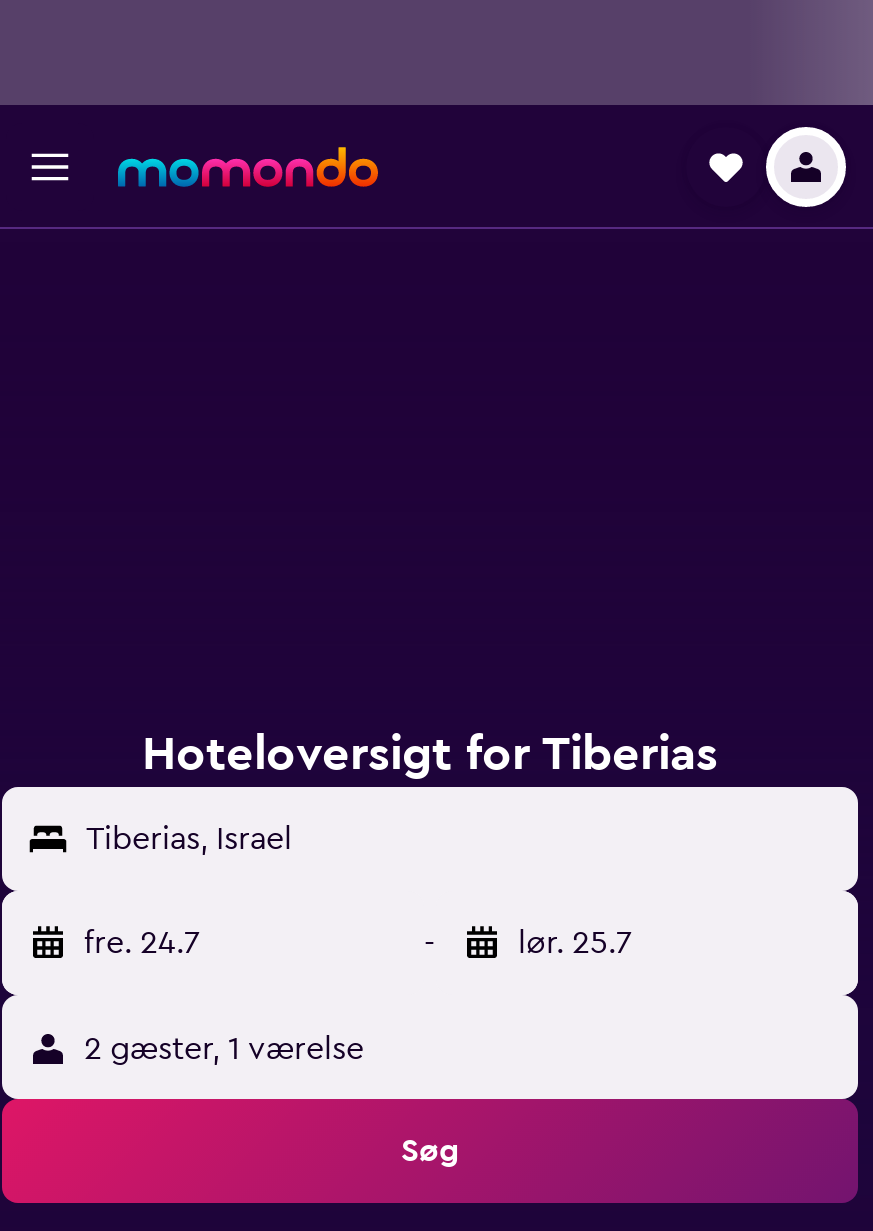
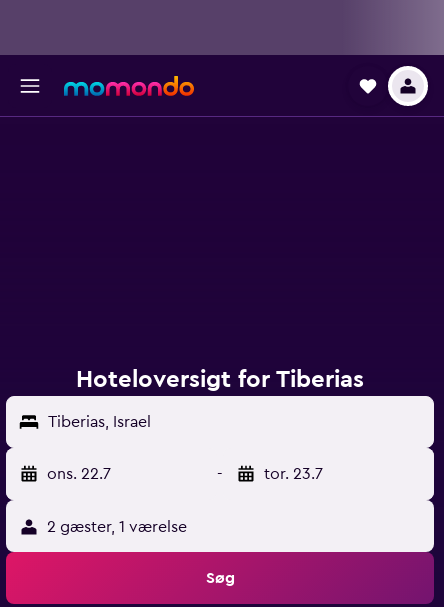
[84,927,200,959] fre. 24.7 -> [47,466,111,482] ons. 22.7
[518,927,632,959] lør. 25.7 -> [264,466,323,482] tor. 23.7

